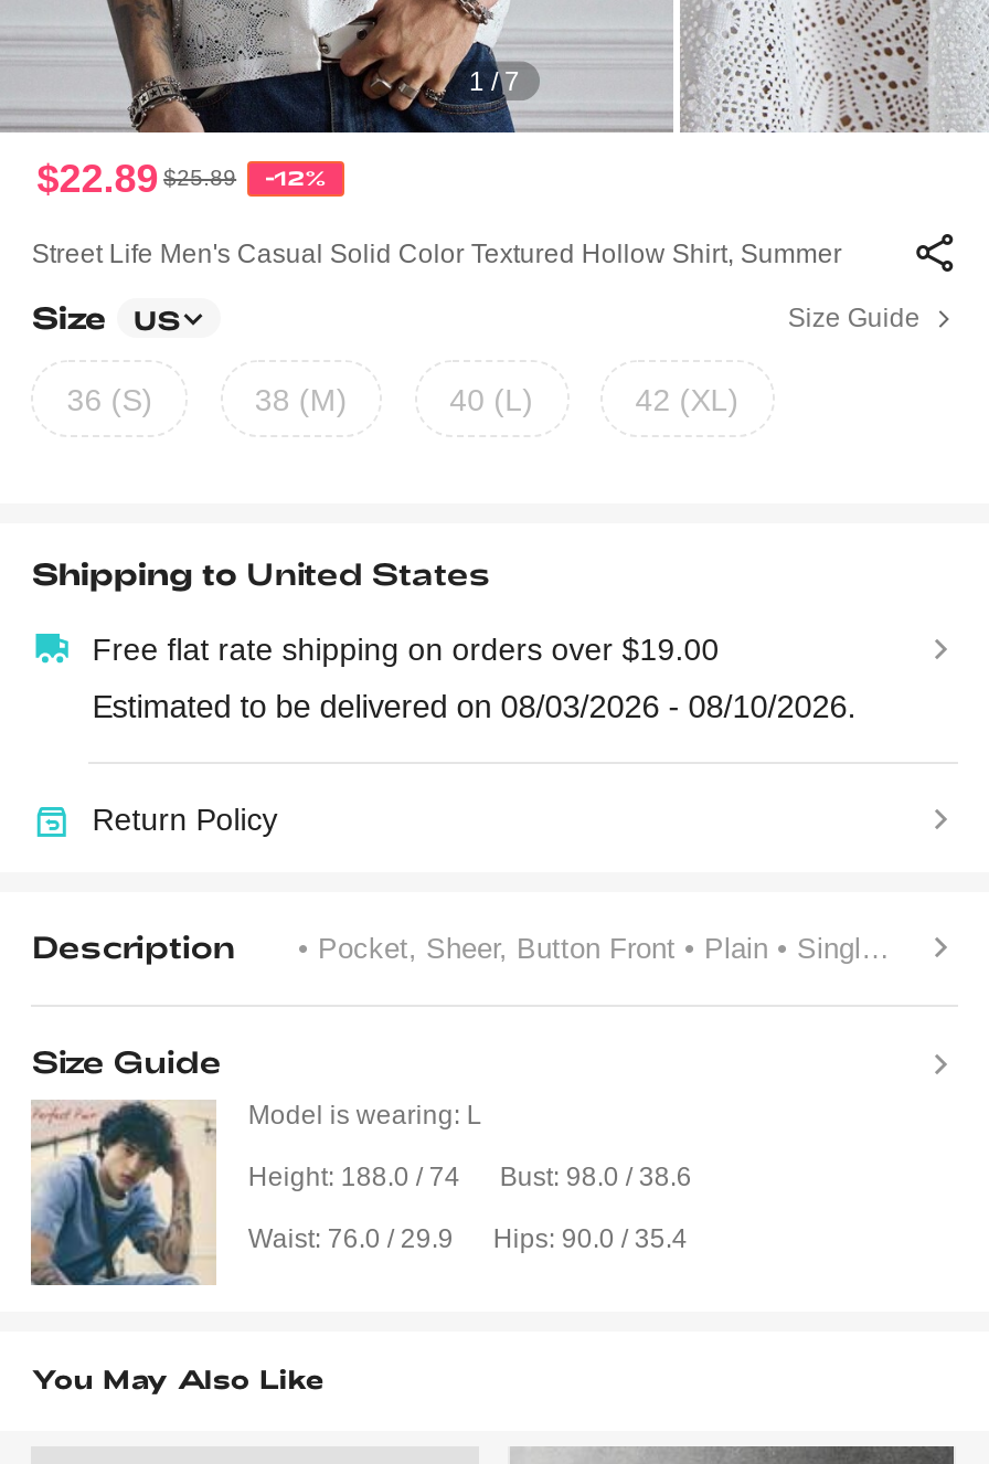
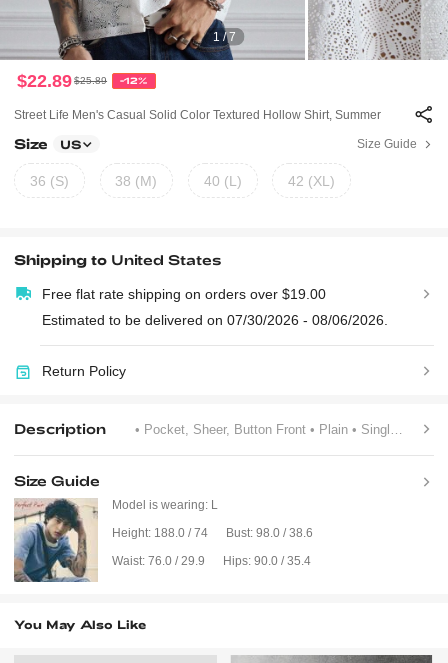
[92,689,856,724] Estimated to be delivered on 08/03/2026 - 08/10/2026. -> [42,312,388,328] Estimated to be delivered on 07/30/2026 - 08/06/2026.

